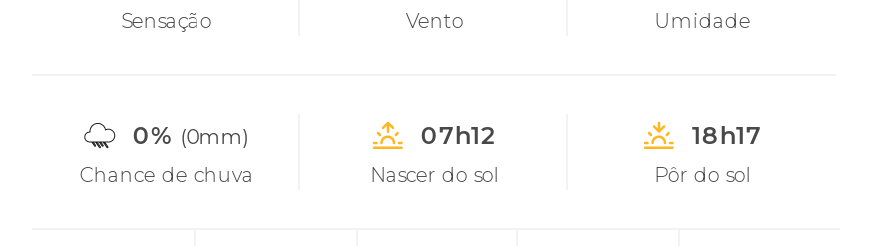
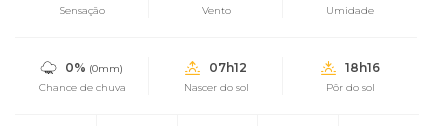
[692,120,762,150] 18h17 -> [345,60,380,75] 18h16

